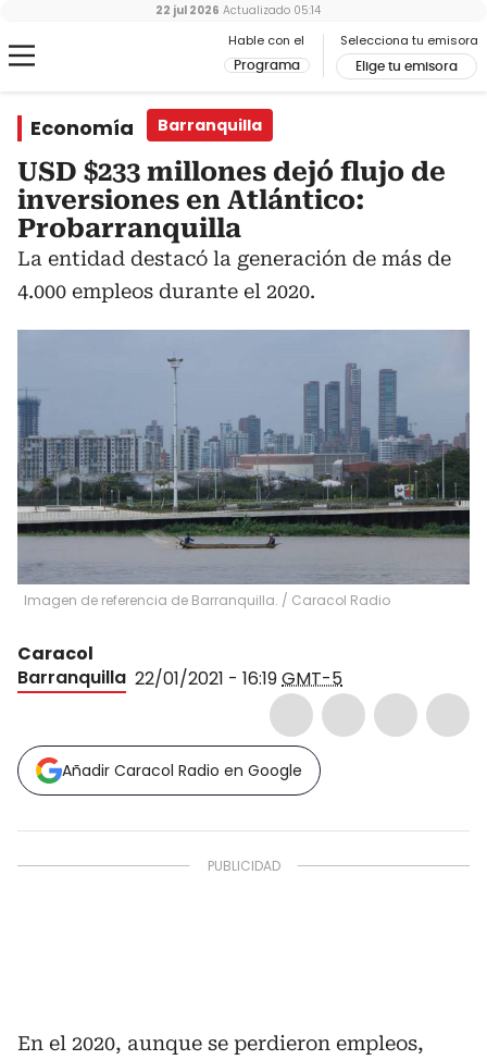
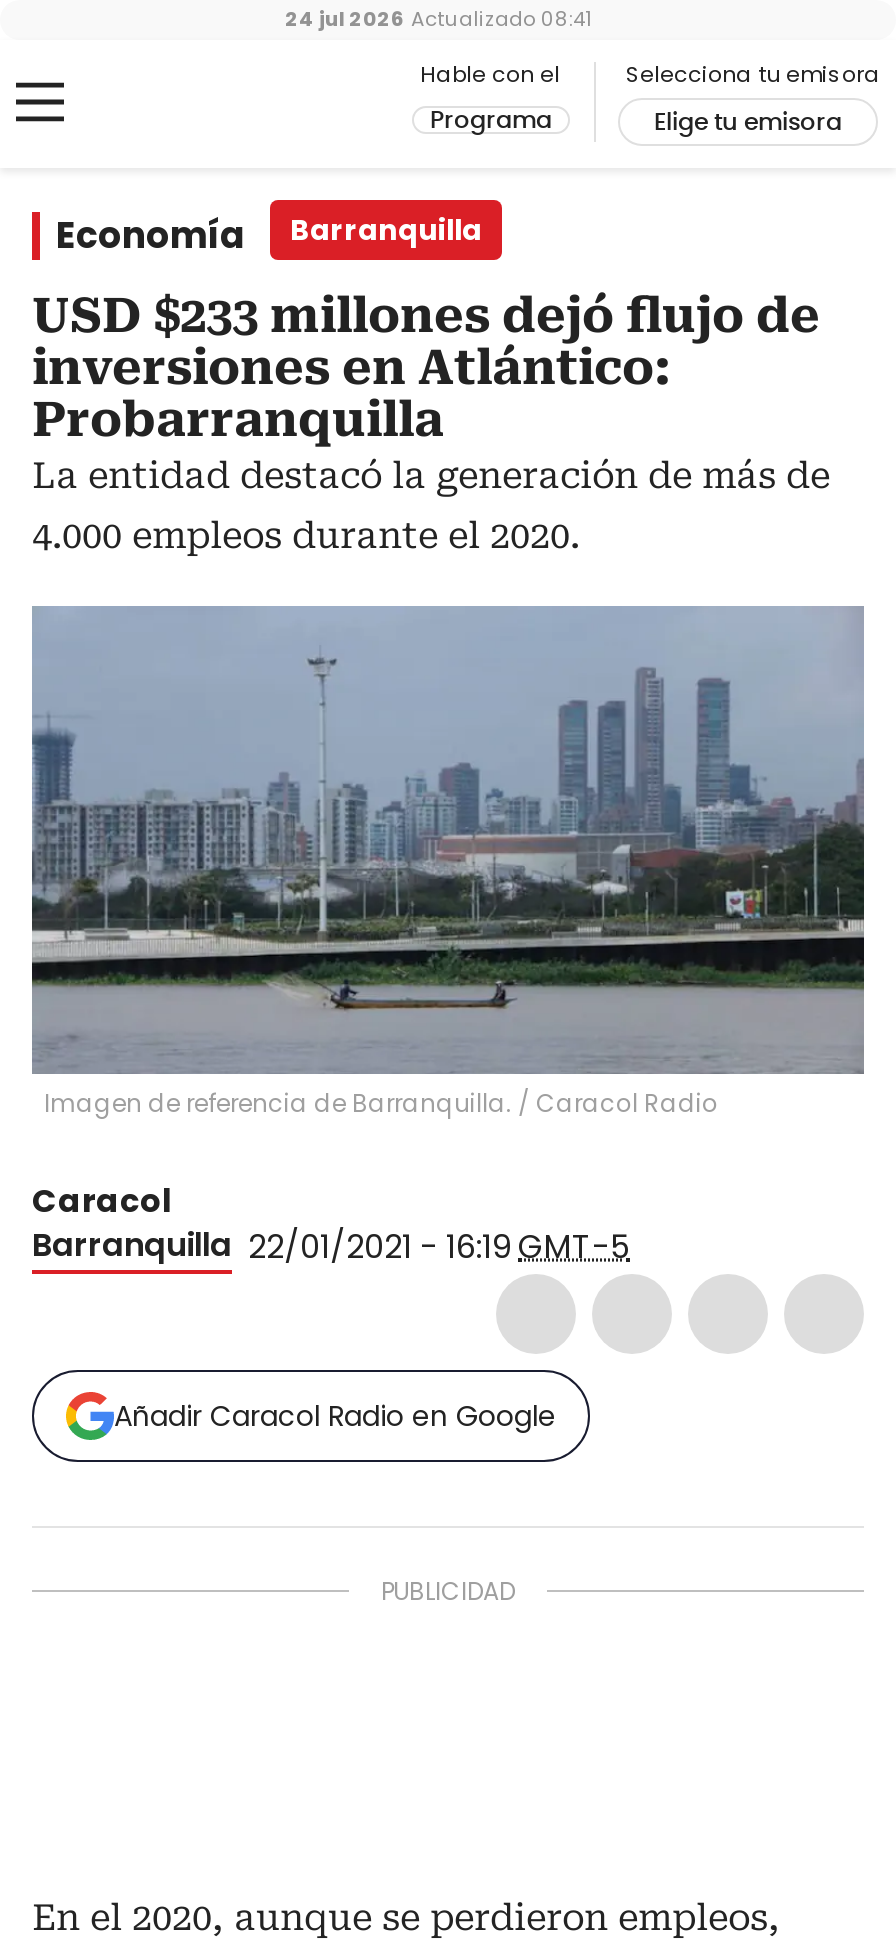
[155,2,321,19] 22 jul 2026 Actualizado 05:14 -> [285,4,591,34] 24 jul 2026 Actualizado 08:41

